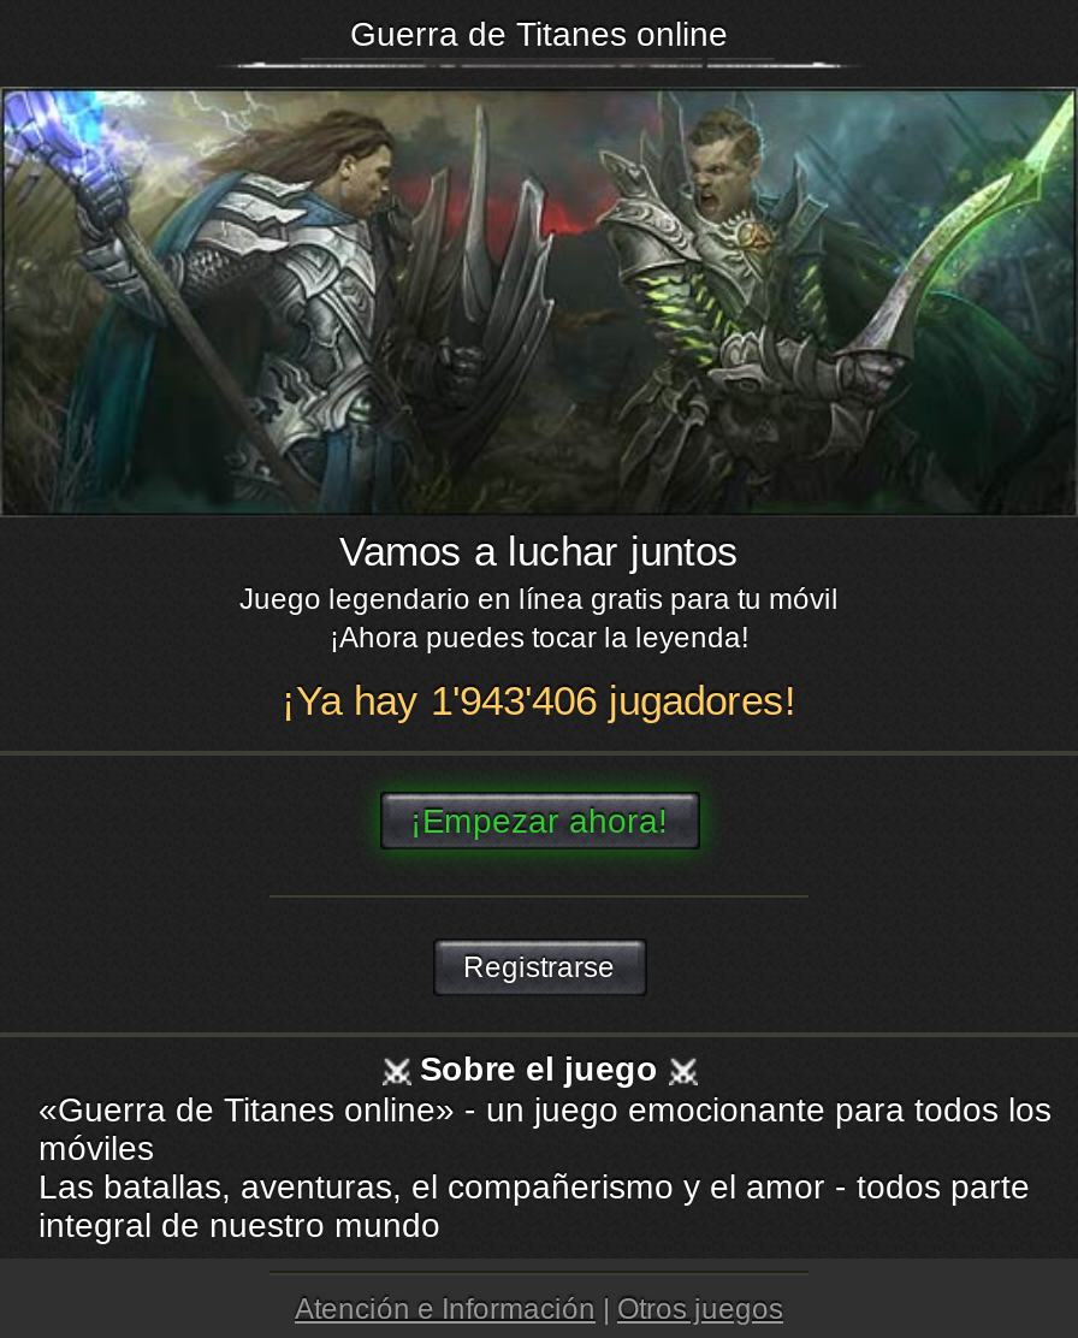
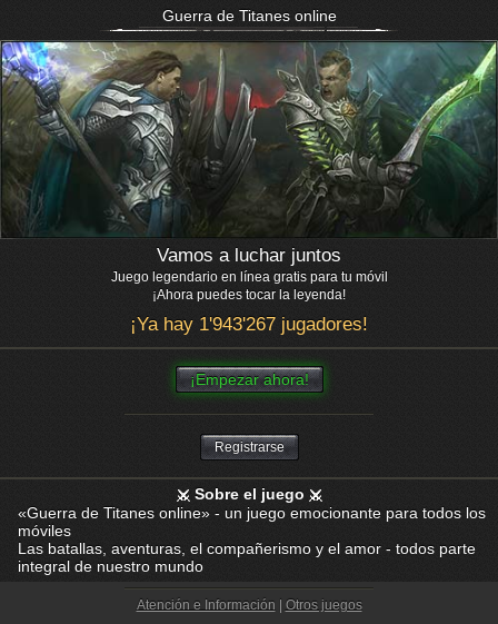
[282,679,796,725] ¡Ya hay 1'943'406 jugadores! -> [130,314,368,335] ¡Ya hay 1'943'267 jugadores!

